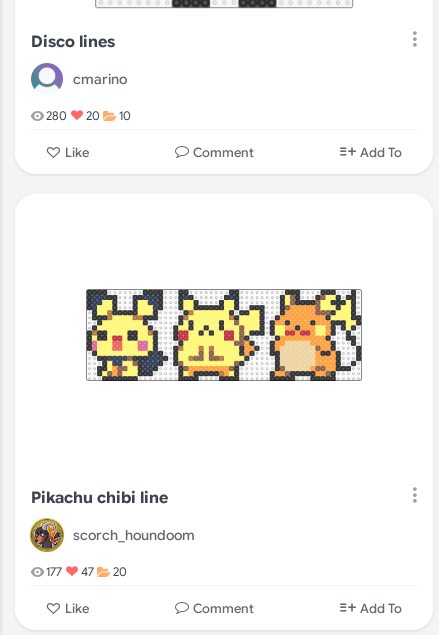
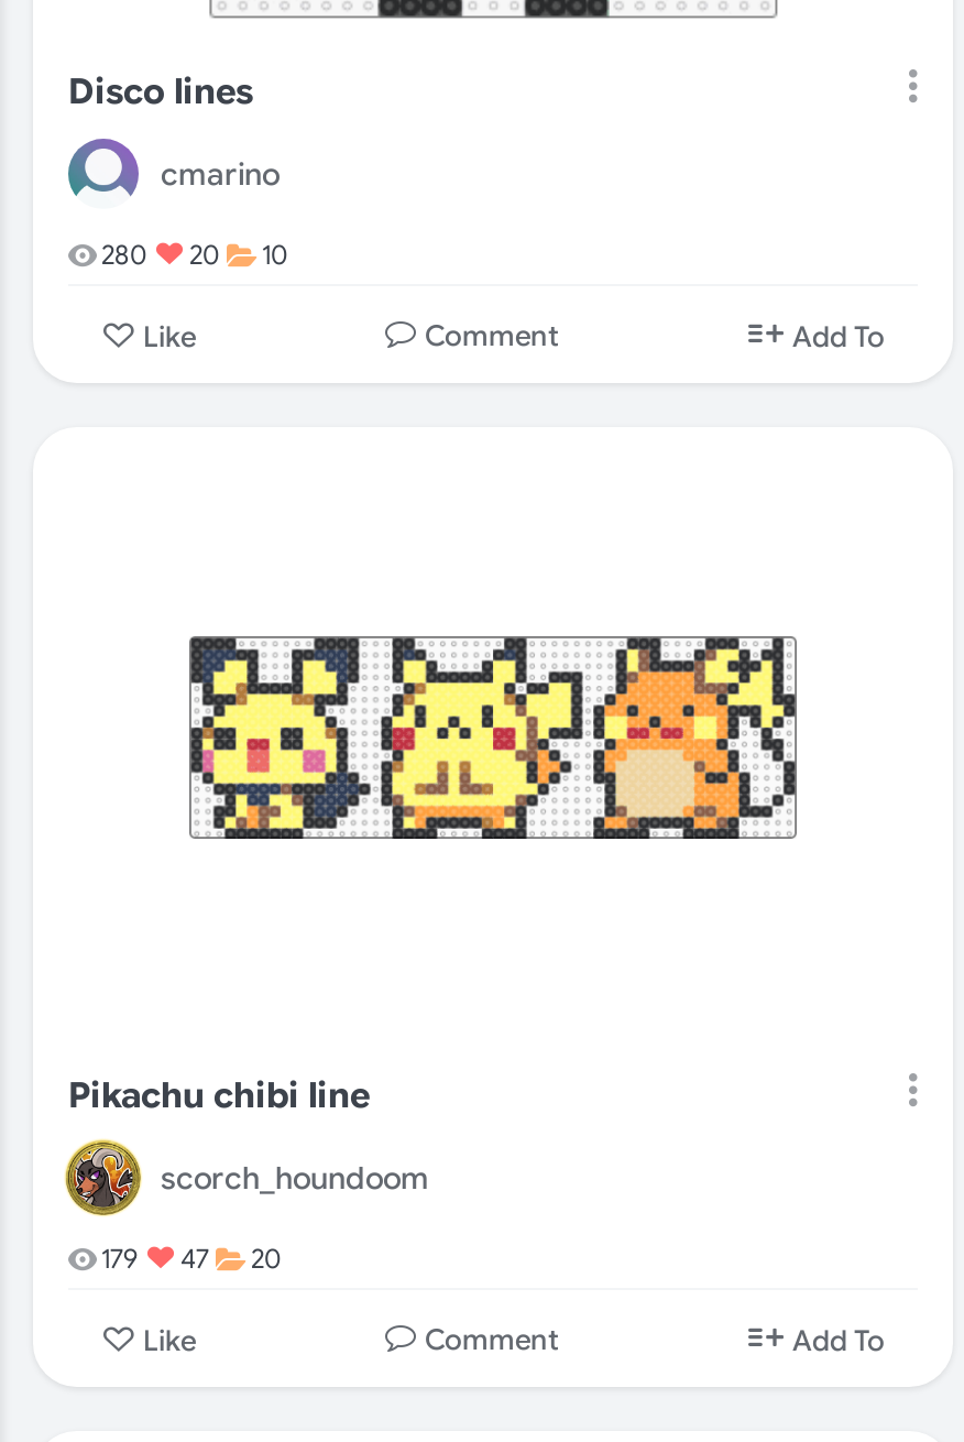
[46,564,127,579] 177 47 20 -> [101,1241,282,1274] 179 47 20

